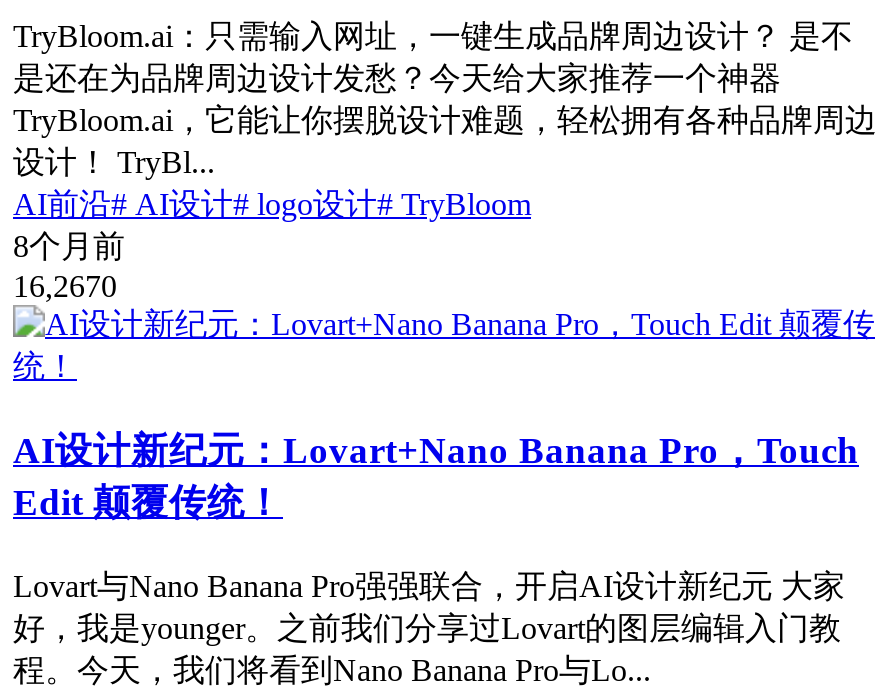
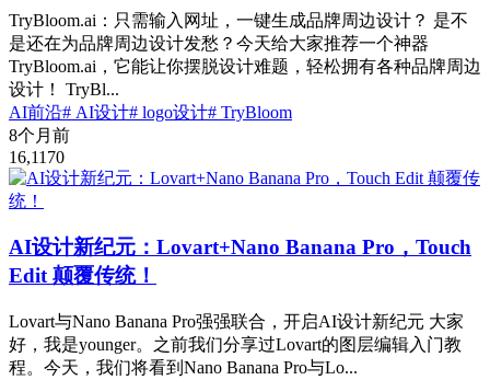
[13,268,117,302] 16,2670 -> [9,147,65,166] 16,1170

